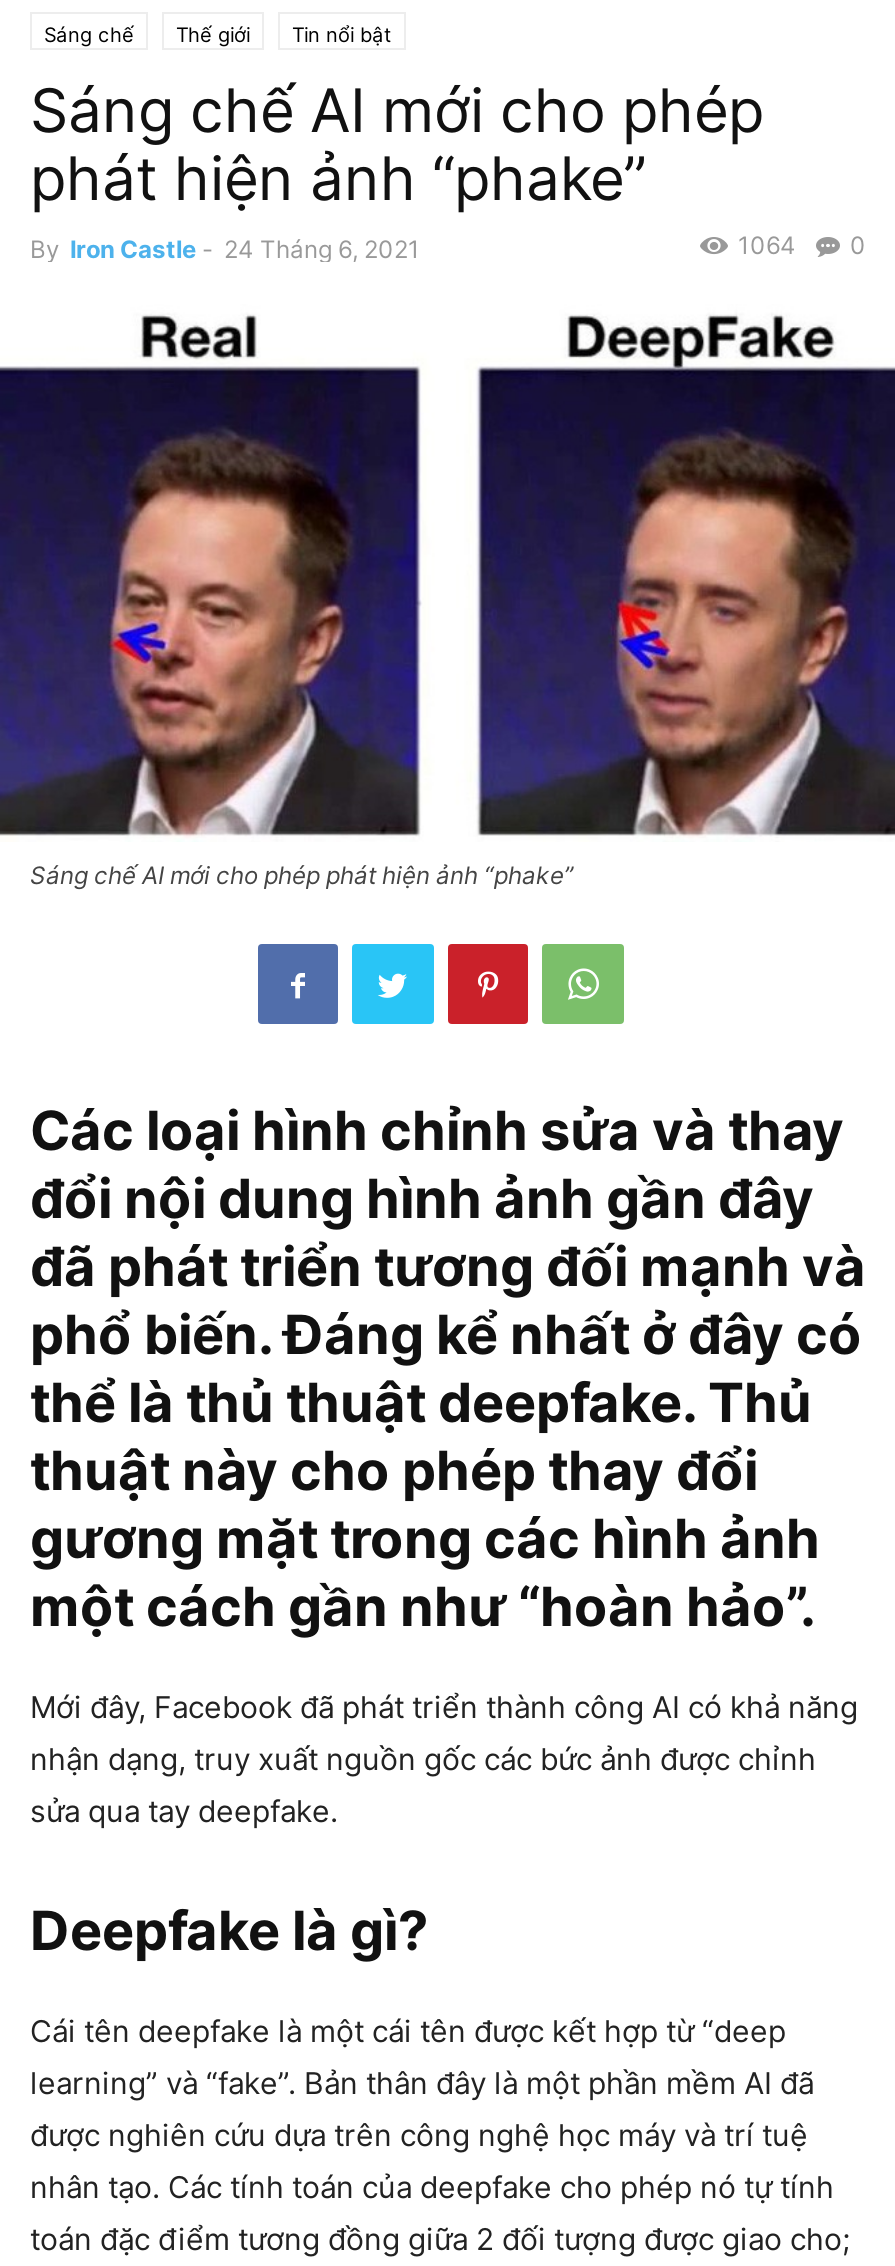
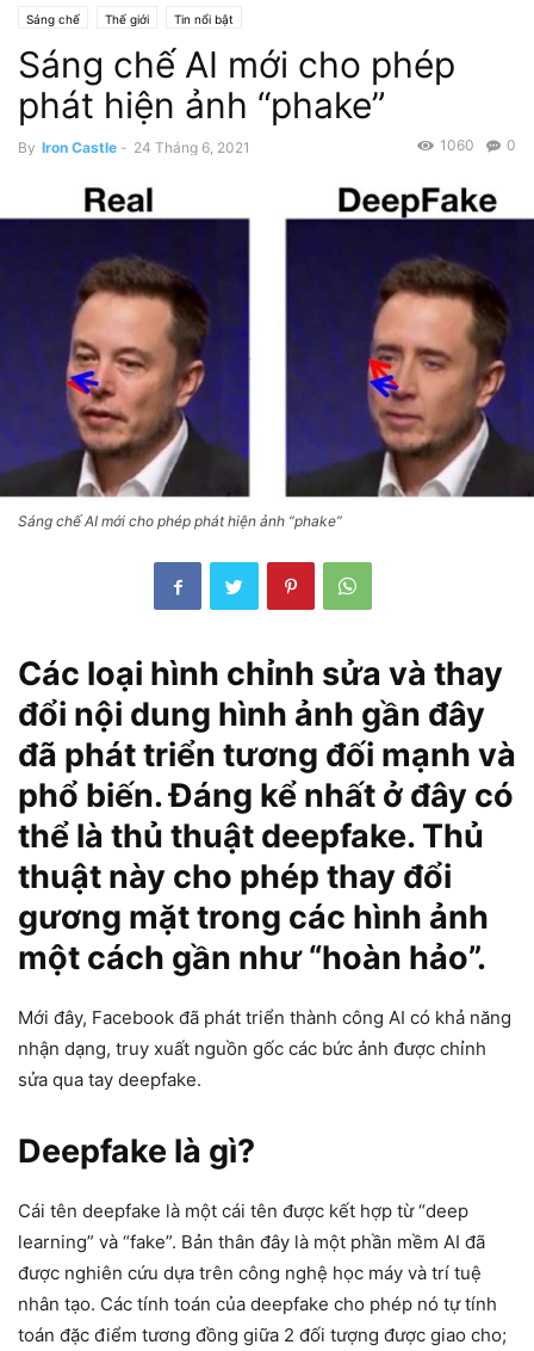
[738,230,866,260] 1064 0 -> [440,136,516,154] 1060 0

